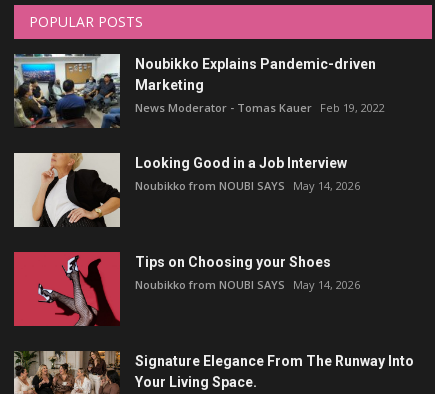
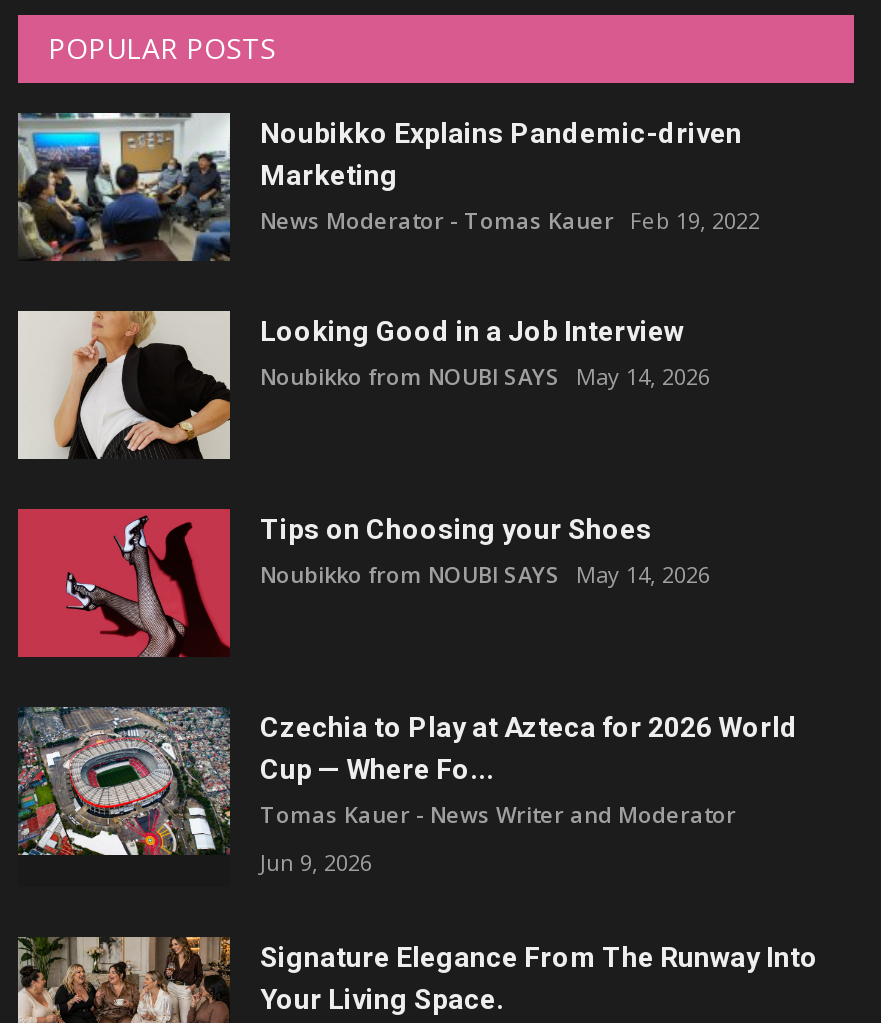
none -> [18,705,798,887] [image] | Czechia to Play at Azteca for 2026 World | Cup — Where Fo... | Tomas Kauer - News Writer and Moderator | Jun 9, 2026

